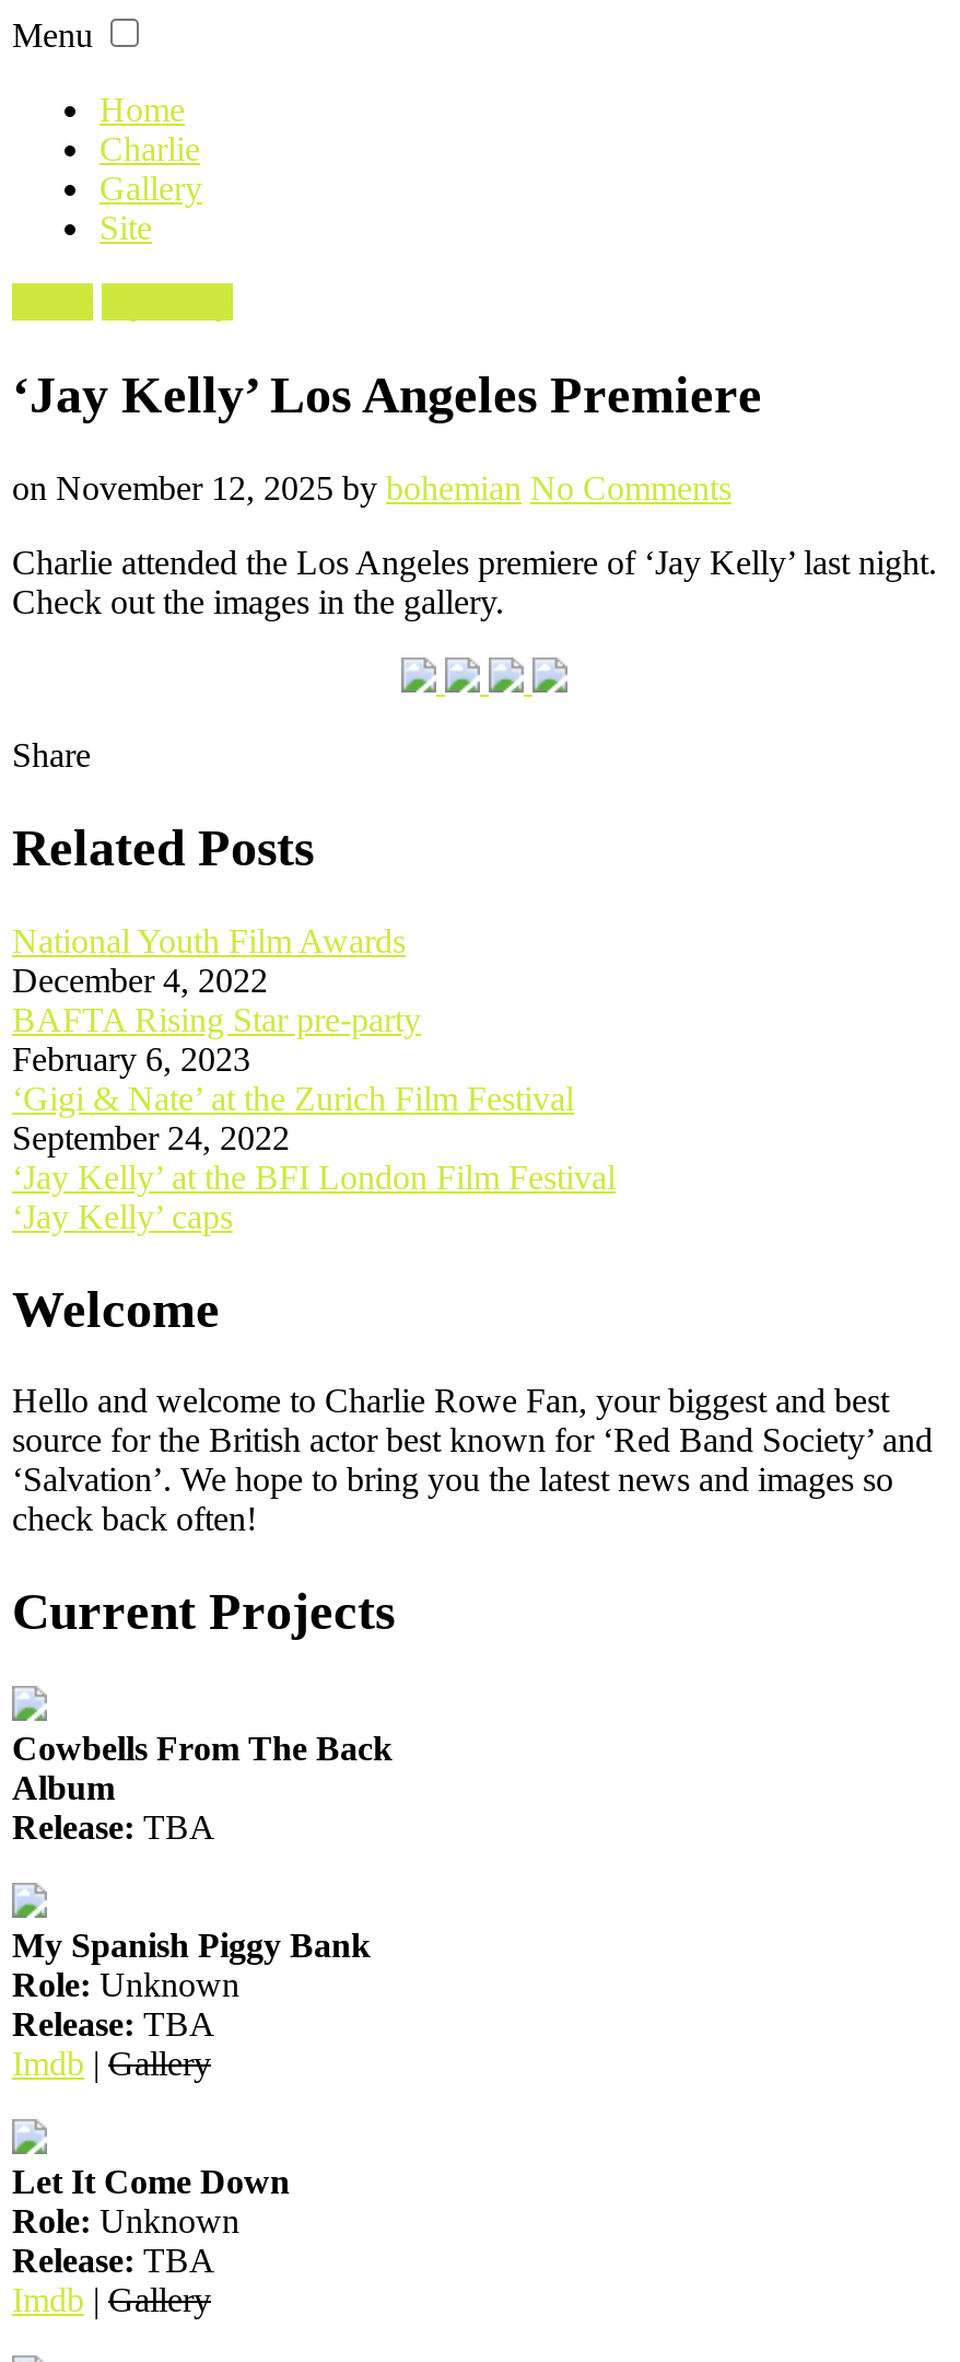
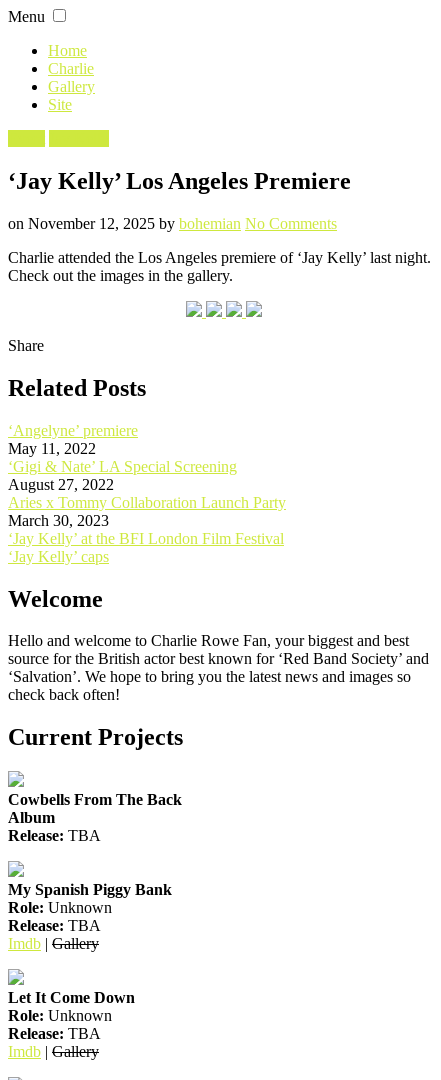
[12,921,574,1156] National Youth Film Awards | December 4, 2022 | BAFTA Rising Star pre-party | February 6, 2023 | ‘Gigi & Nate’ at the Zurich Film Festival | September 24, 2022 -> [8,422,286,529] ‘Angelyne’ premiere | May 11, 2022 | ‘Gigi & Nate’ LA Special Screening | August 27, 2022 | Aries x Tommy Collaboration Launch Party | March 30, 2023

